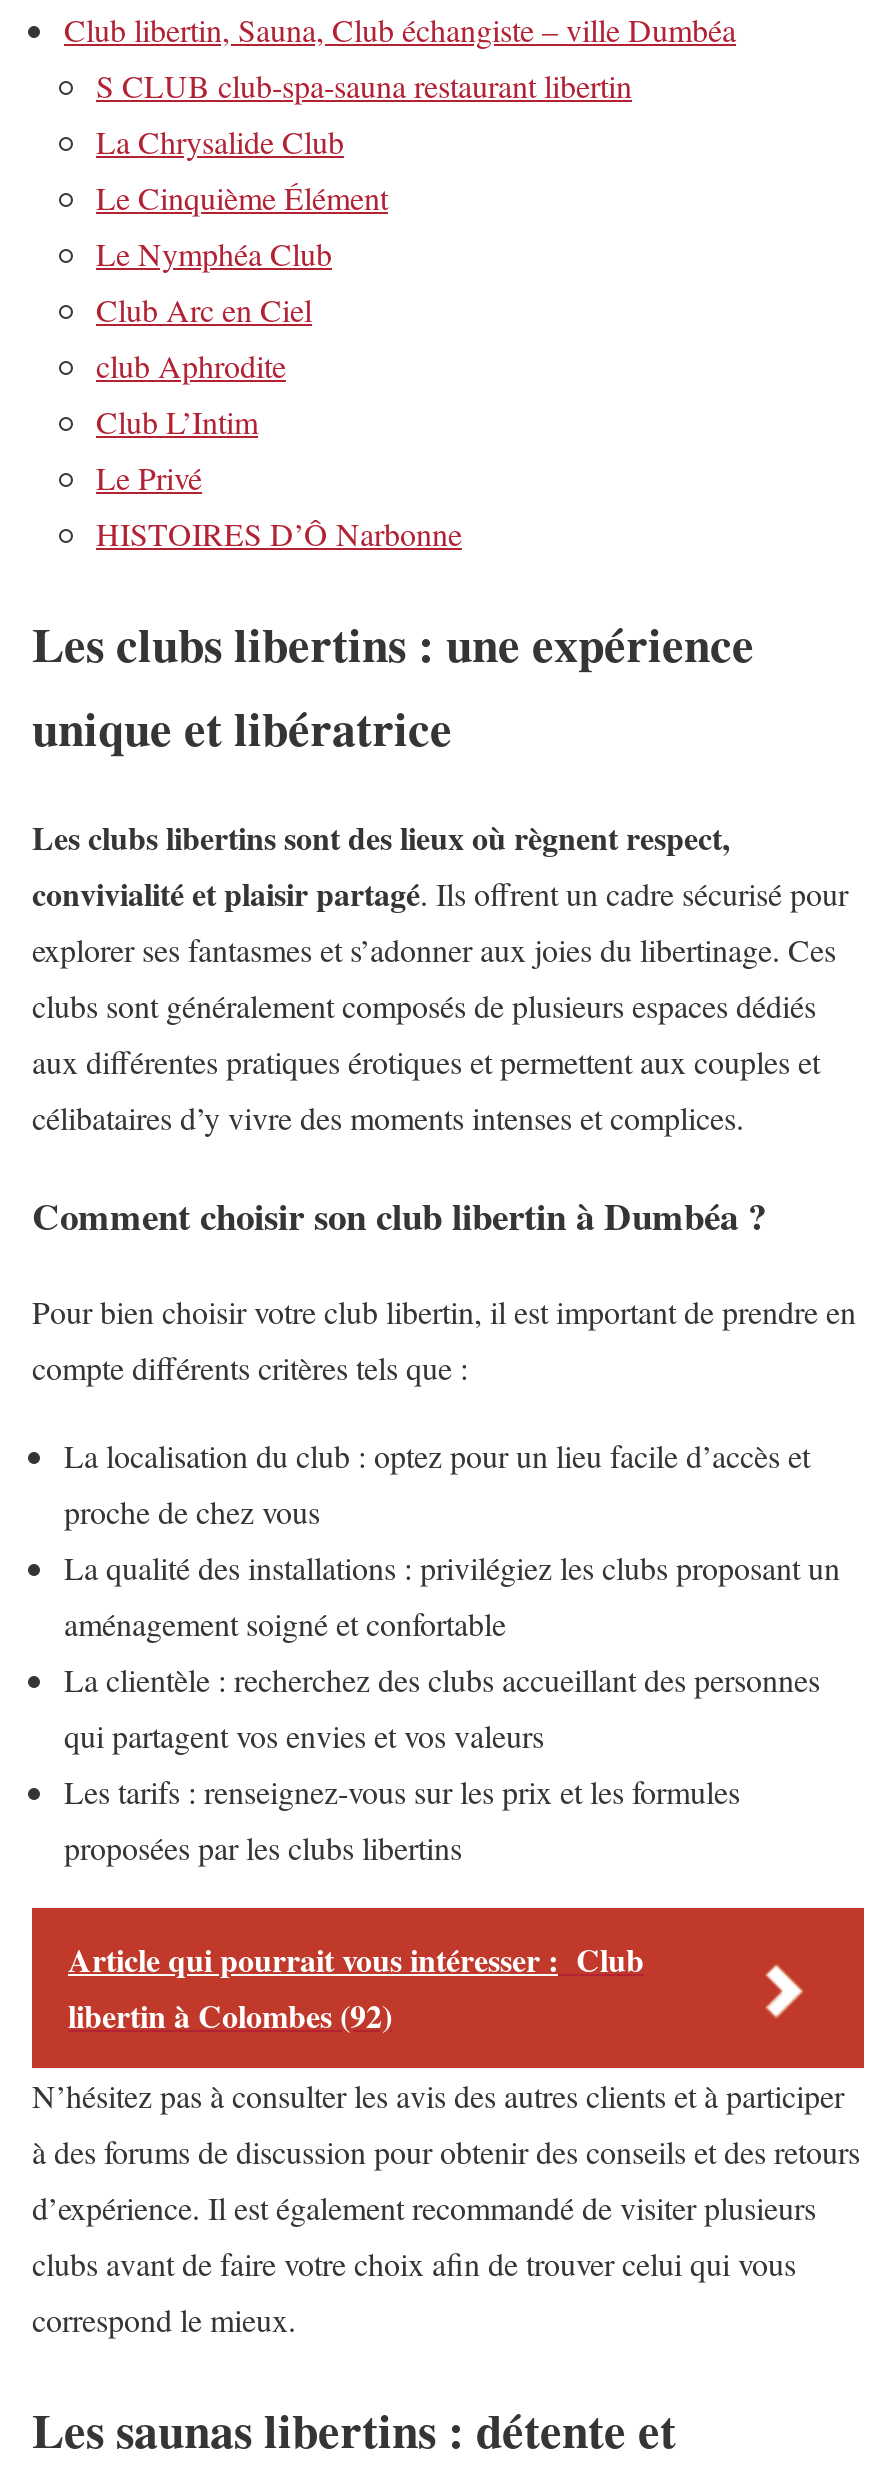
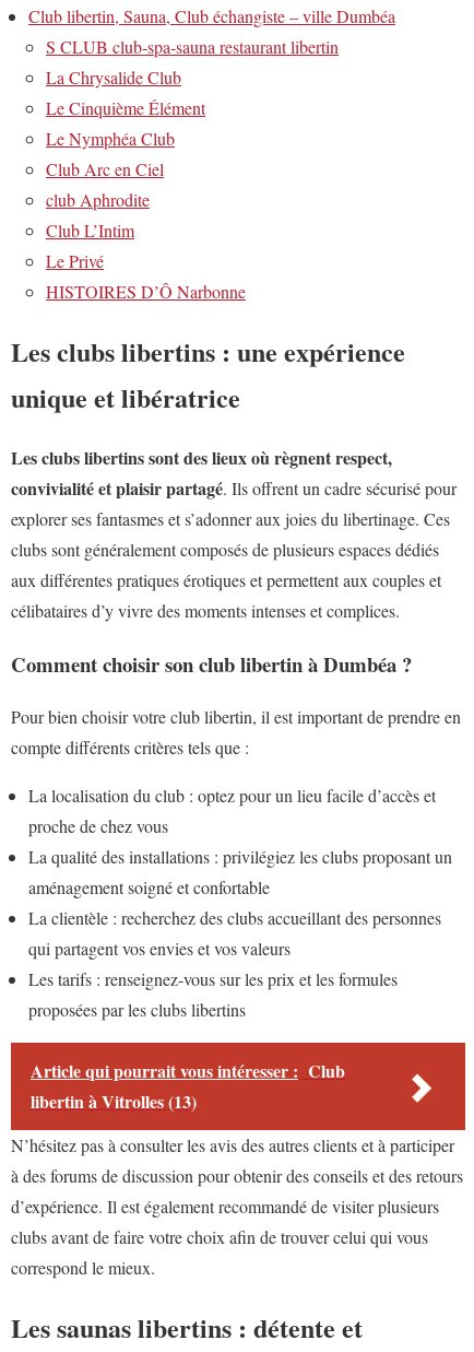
[68,1992,392,2038] libertin à Colombes (92) -> [31,1089,197,1114] libertin à Vitrolles (13)

